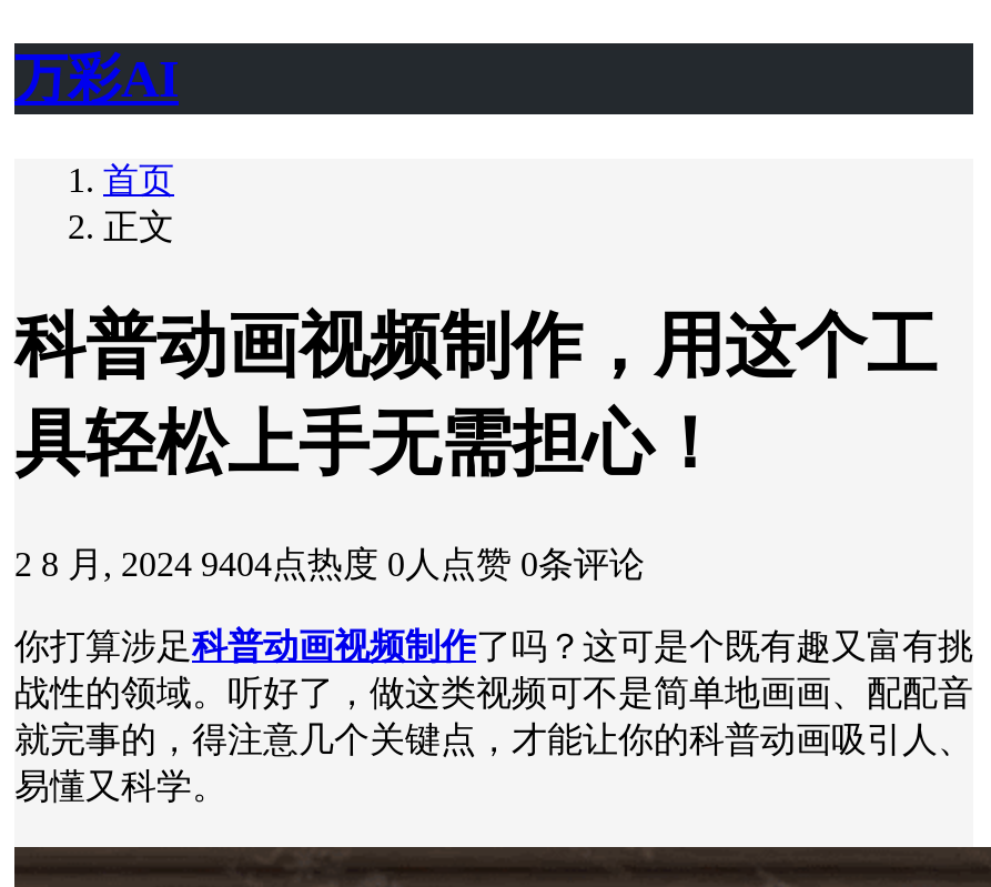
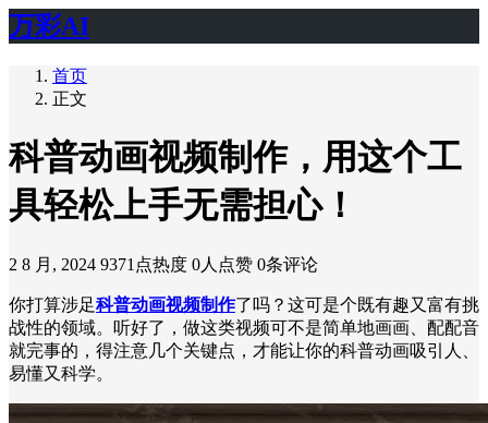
[14,544,645,582] 2 8 月, 2024 9404点热度 0人点赞 0条评论 -> [9,255,318,273] 2 8 月, 2024 9371点热度 0人点赞 0条评论

